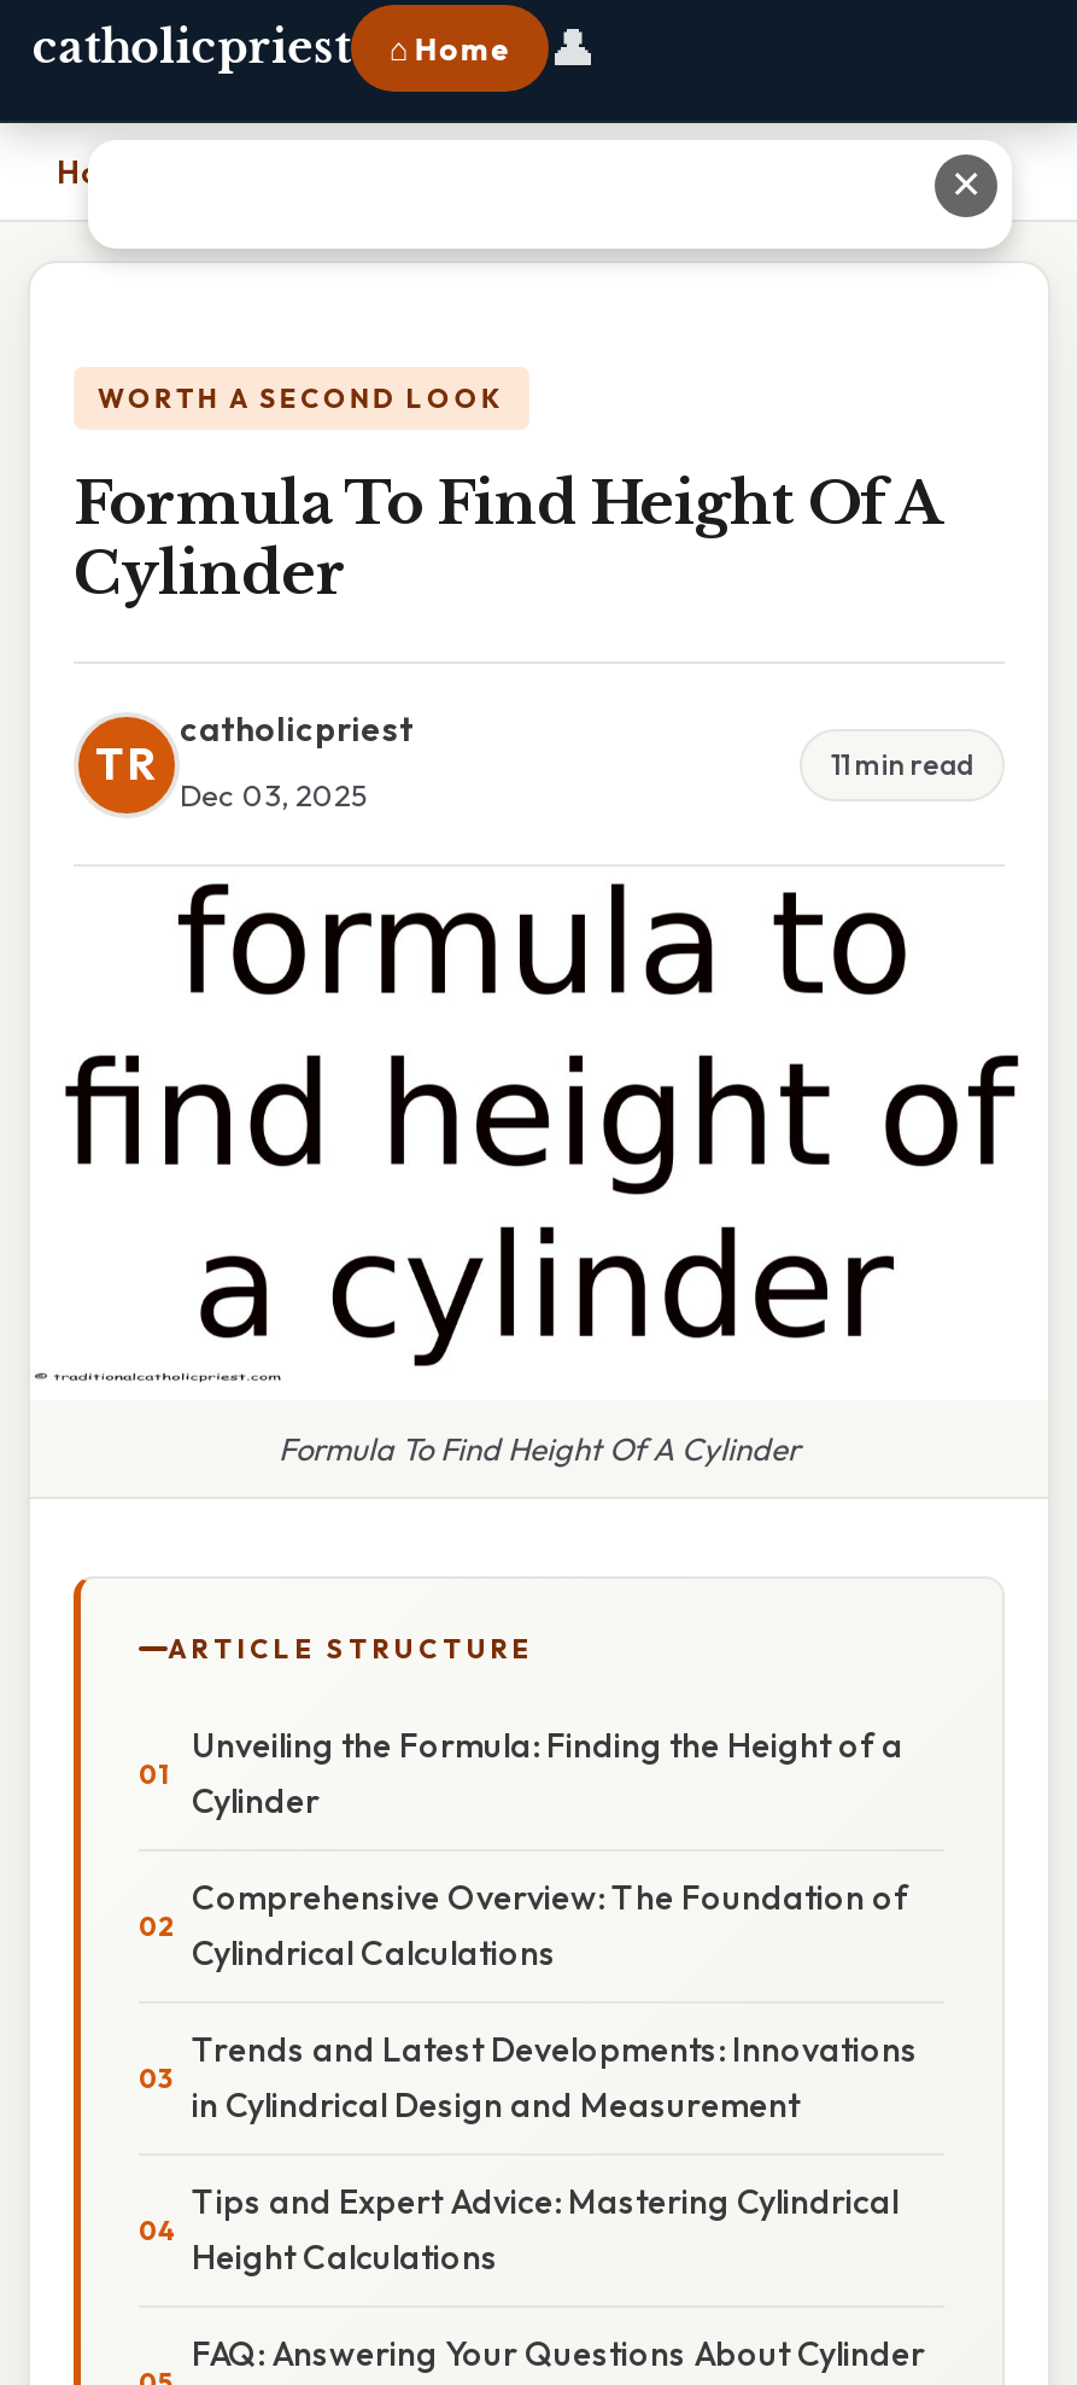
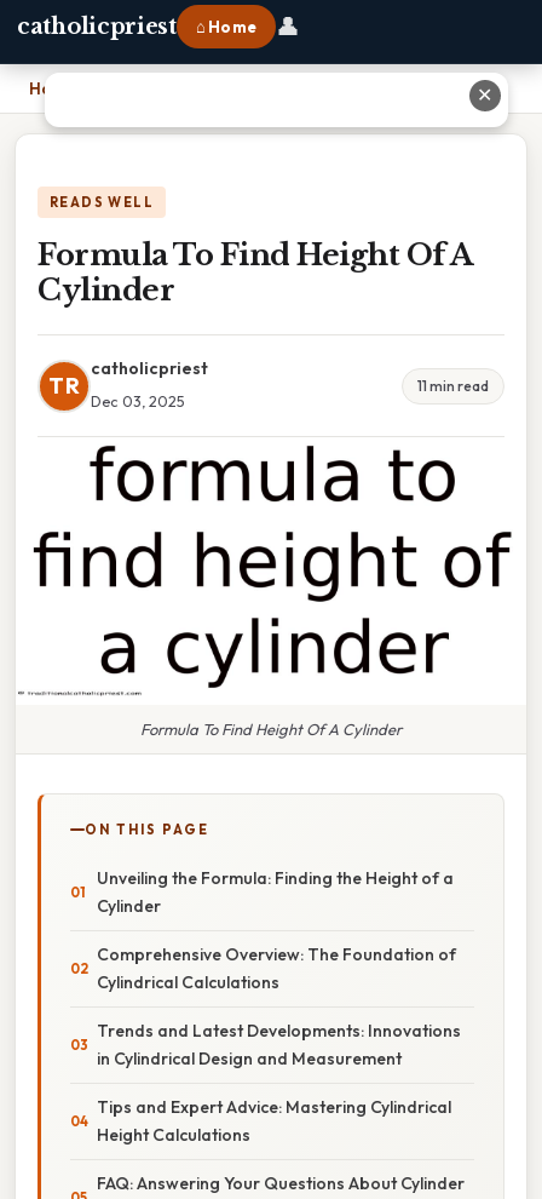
[98,381,504,415] WORTH A SECOND LOOK -> [50,194,154,211] READS WELL
[168,1631,534,1665] ARTICLE STRUCTURE -> [85,821,209,838] ON THIS PAGE

